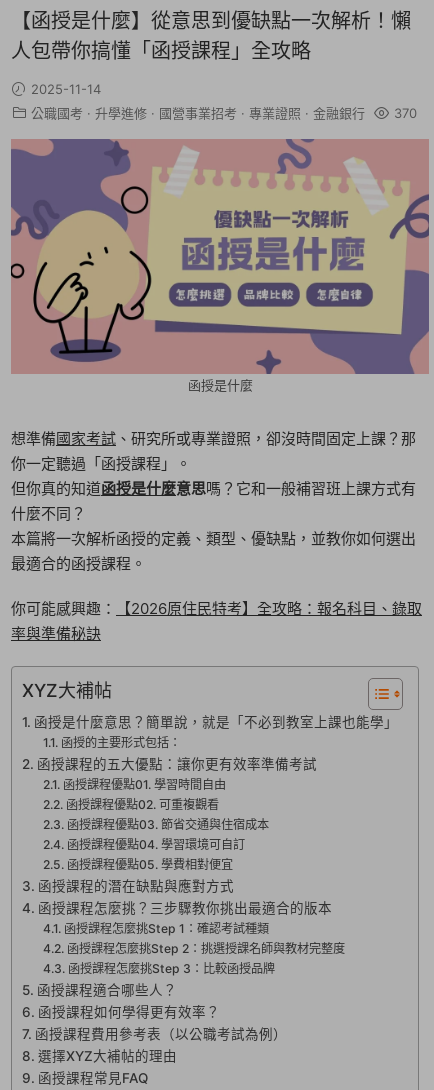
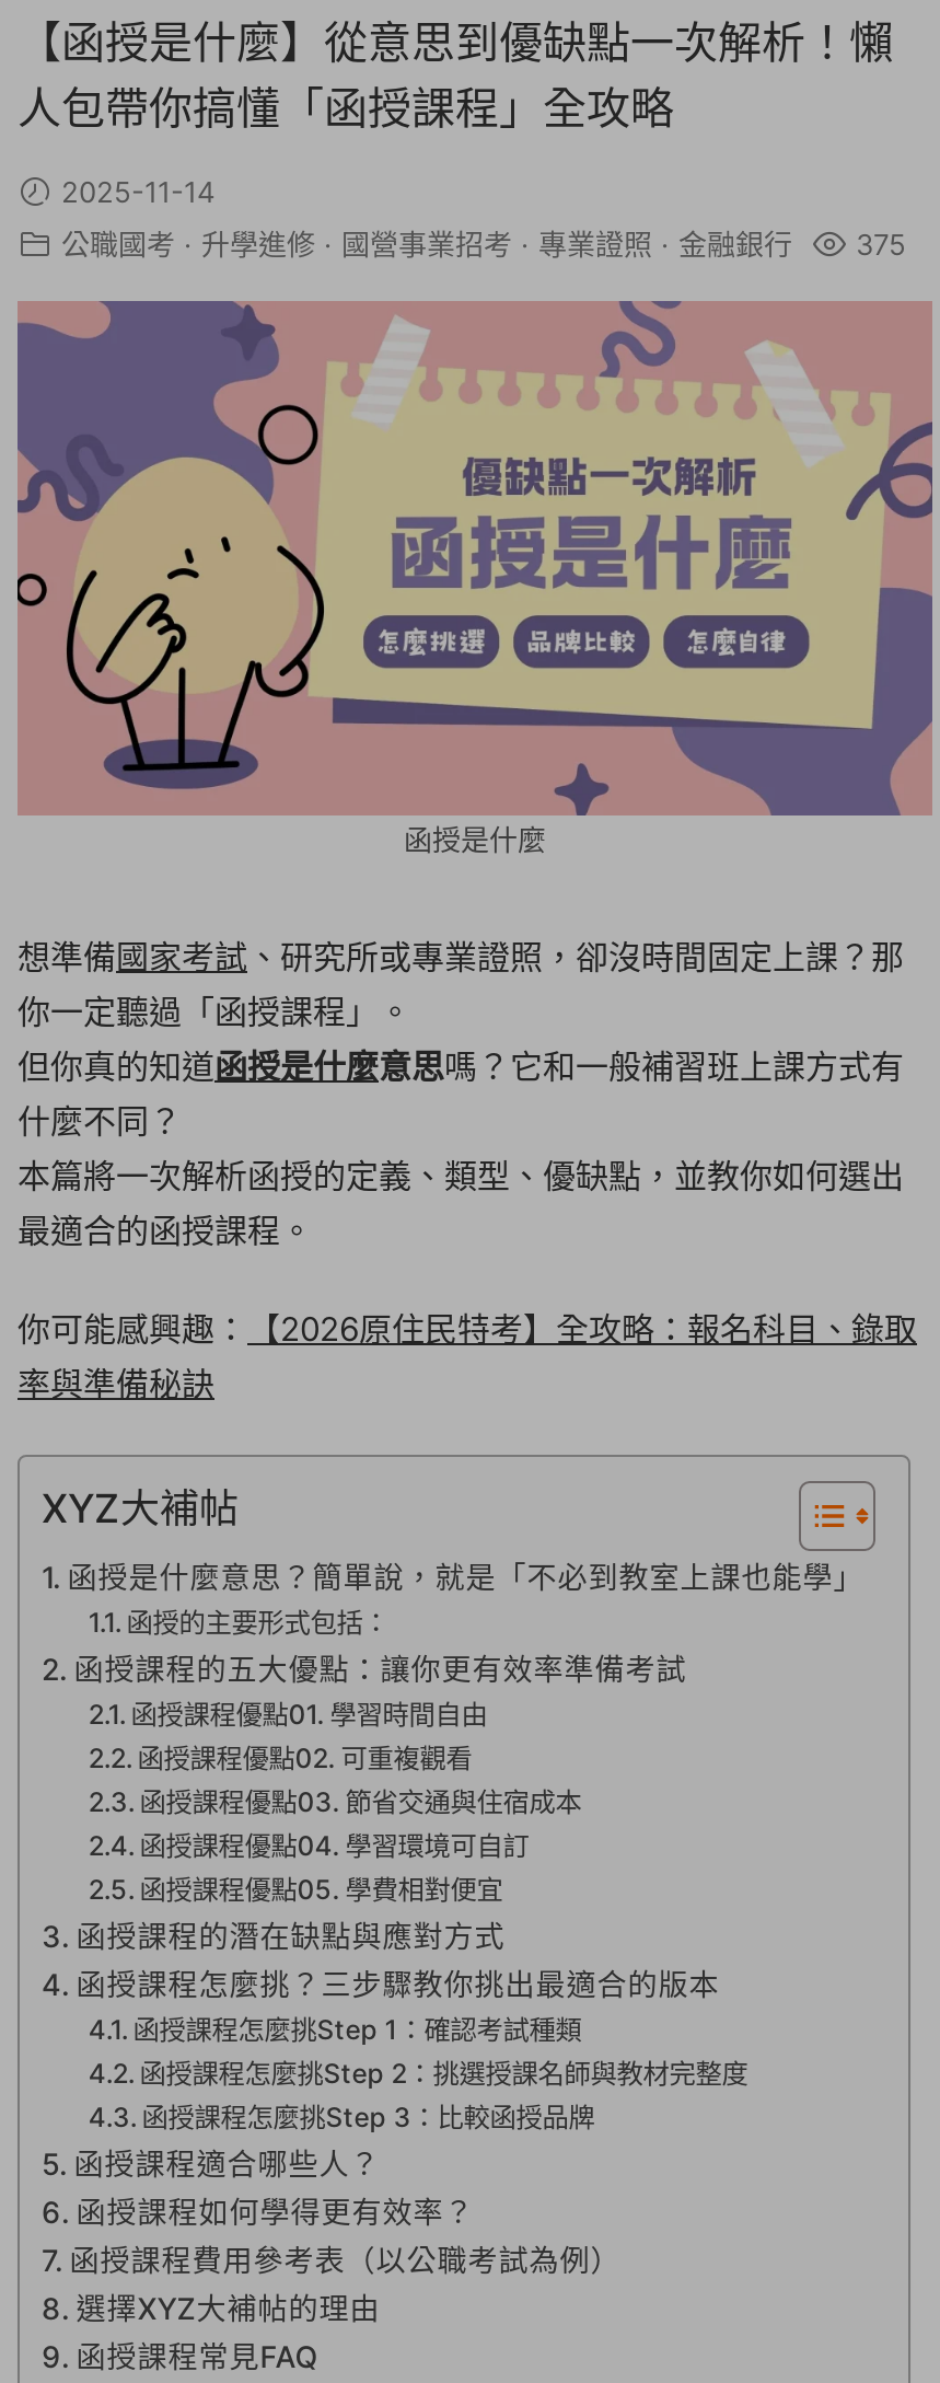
[31,105,417,121] 公職國考·升學進修·國營事業招考·專業證照·金融銀行 370 -> [61,227,906,262] 公職國考·升學進修·國營事業招考·專業證照·金融銀行 375

